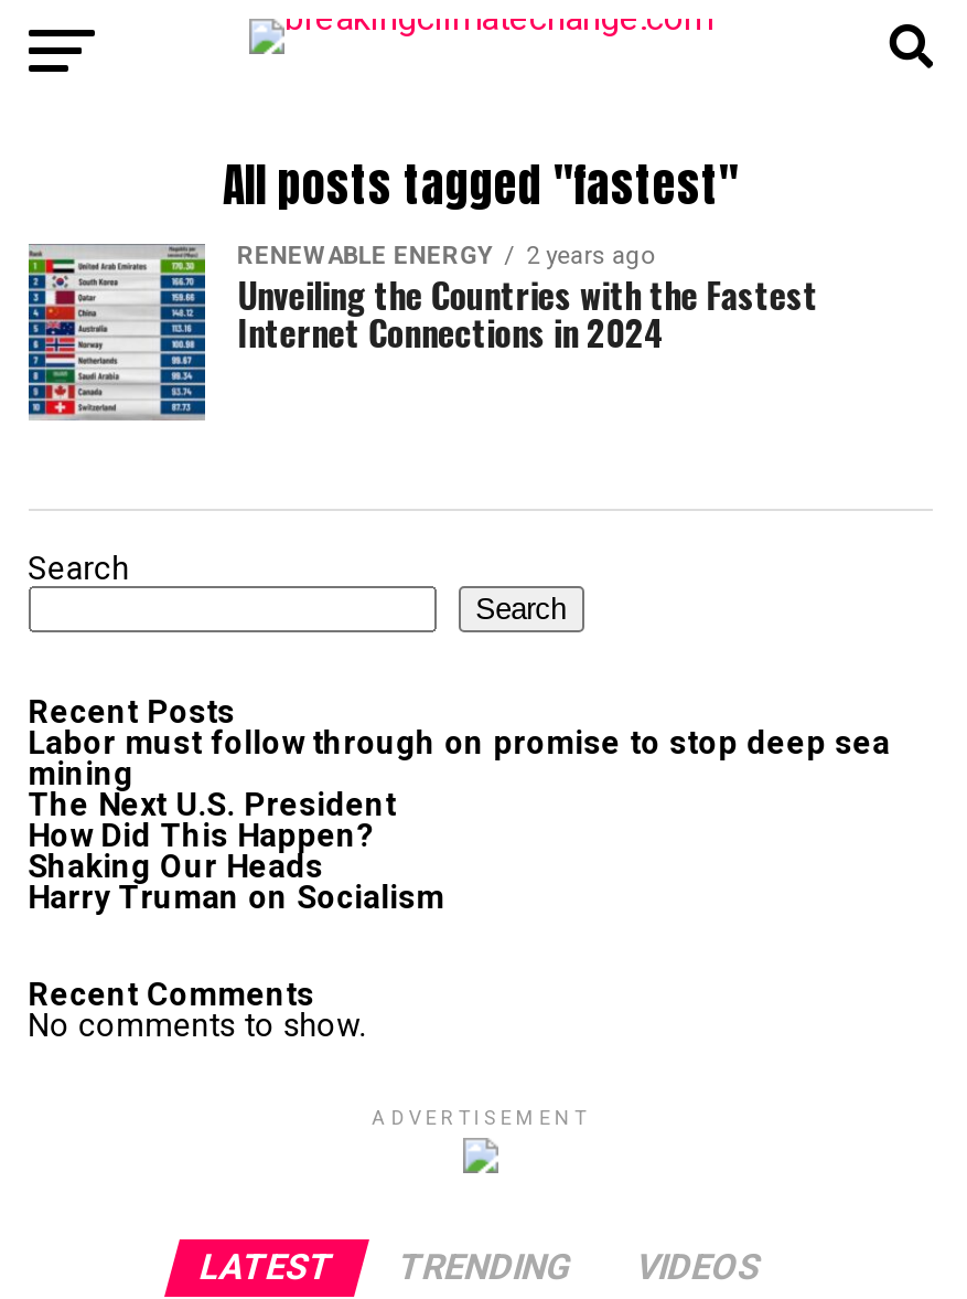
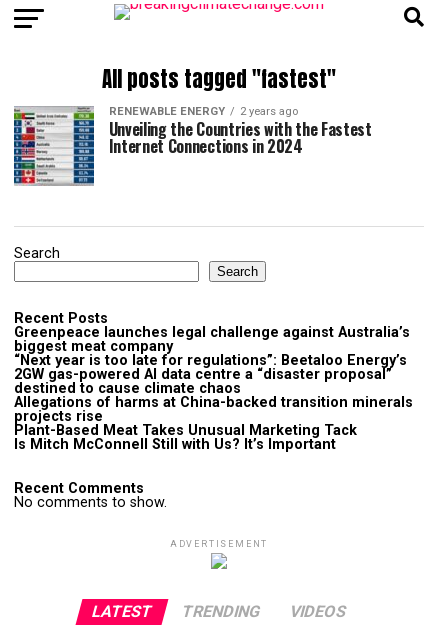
[28,725,890,917] Labor must follow through on promise to stop deep sea | mining | The Next U.S. President | How Did This Happen? | Shaking Our Heads | Harry Truman on Socialism -> [14,324,413,453] Greenpeace launches legal challenge against Australia’s | biggest meat company | “Next year is too late for regulations”: Beetaloo Energy’s | 2GW gas-powered AI data centre a “disaster proposal” | destined to cause climate chaos | Allegations of harms at China-backed transition minerals | projects rise | Plant-Based Meat Takes Unusual Marketing Tack | Is Mitch McConnell Still with Us? It’s Important

